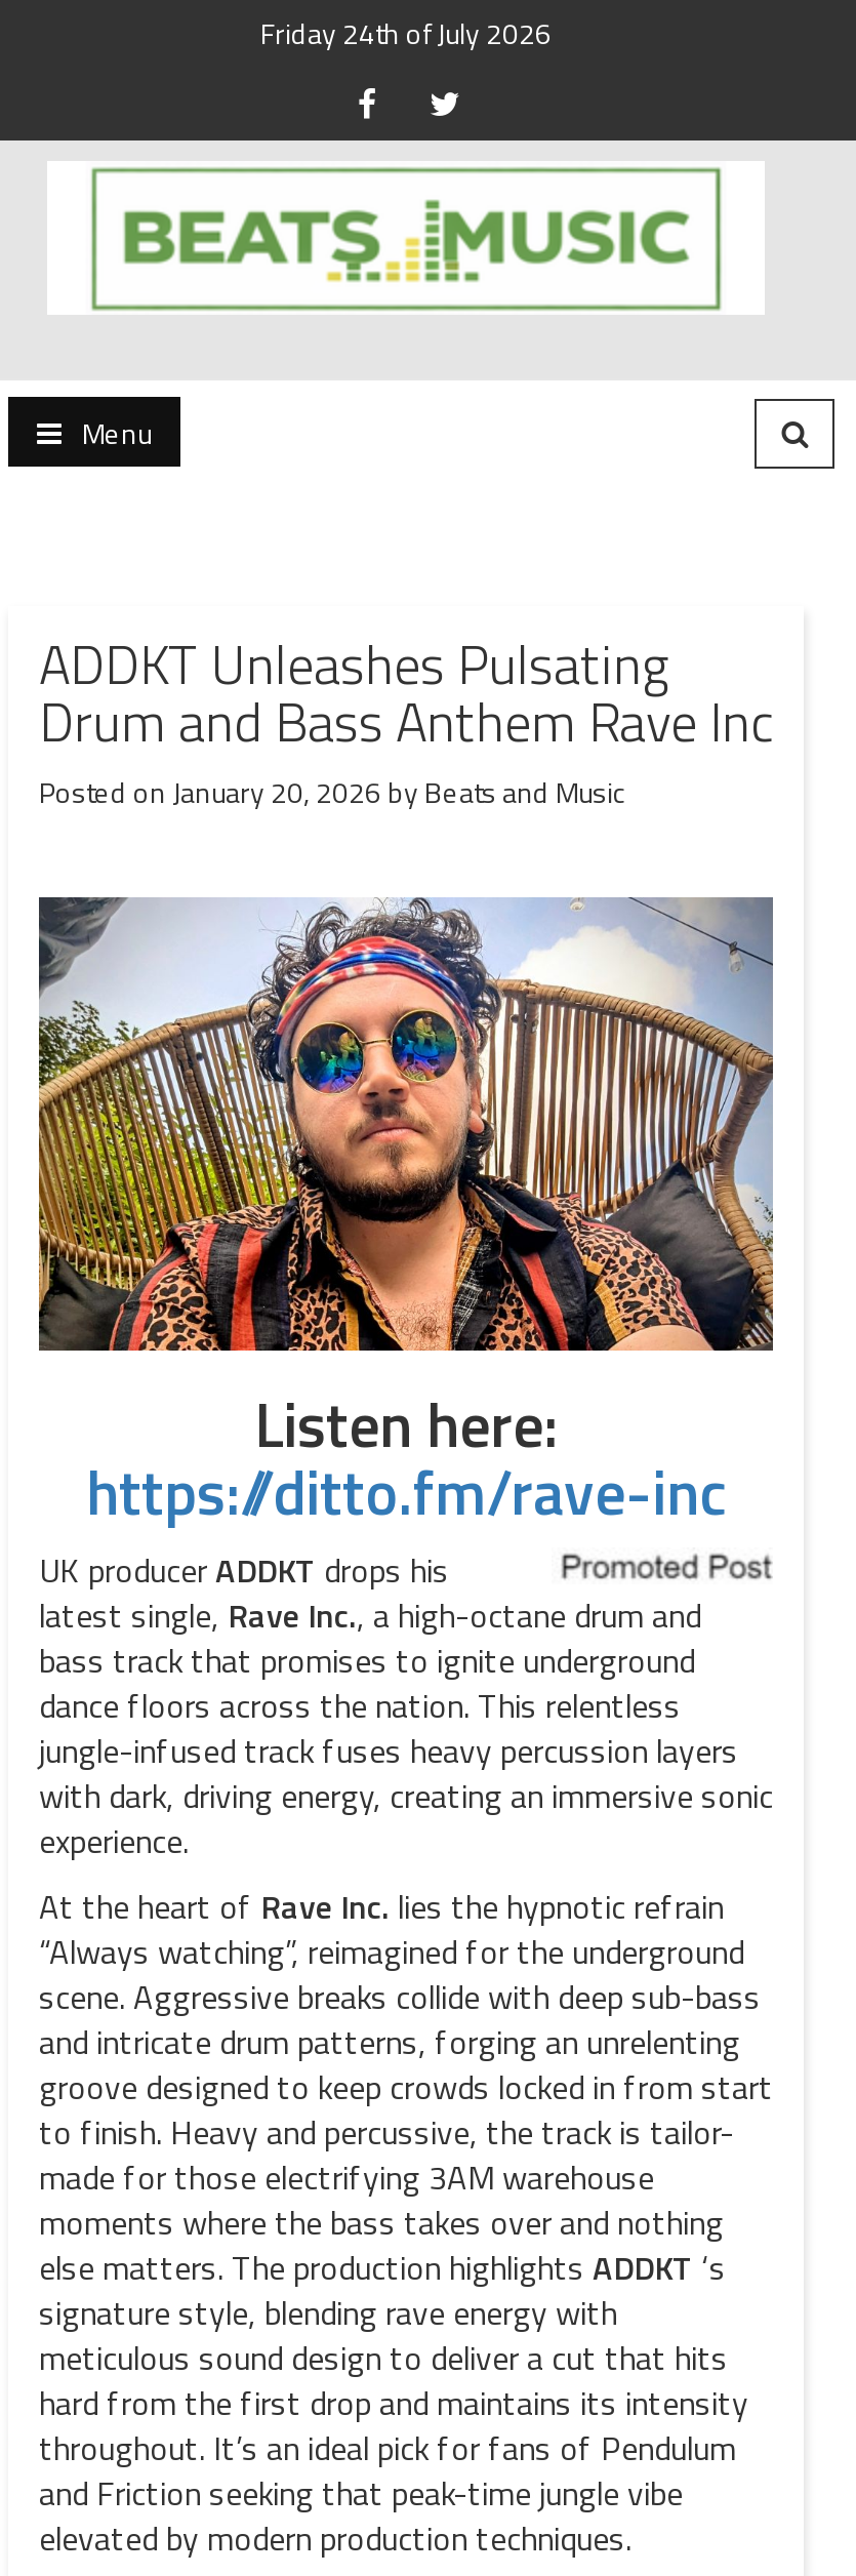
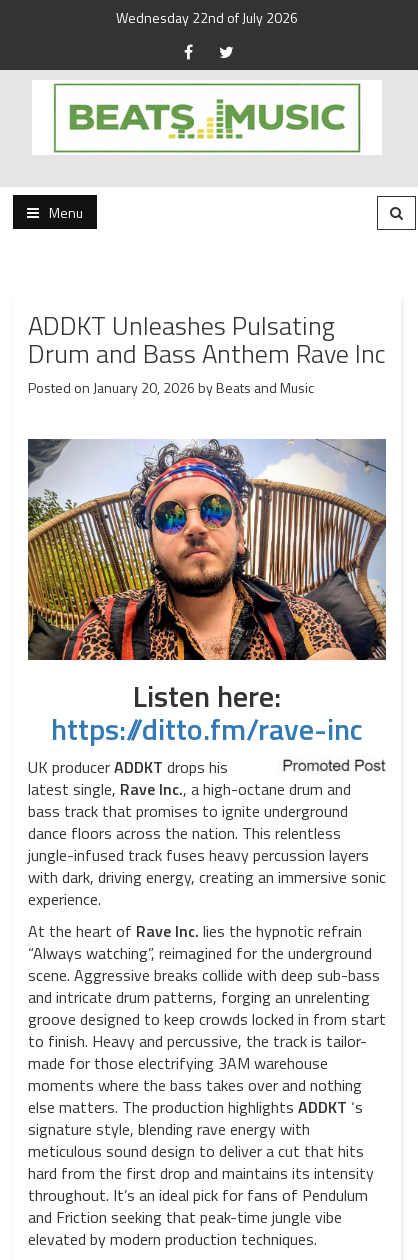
[260,11,552,54] Friday 24th of July 2026 -> [116,7,298,28] Wednesday 22nd of July 2026

